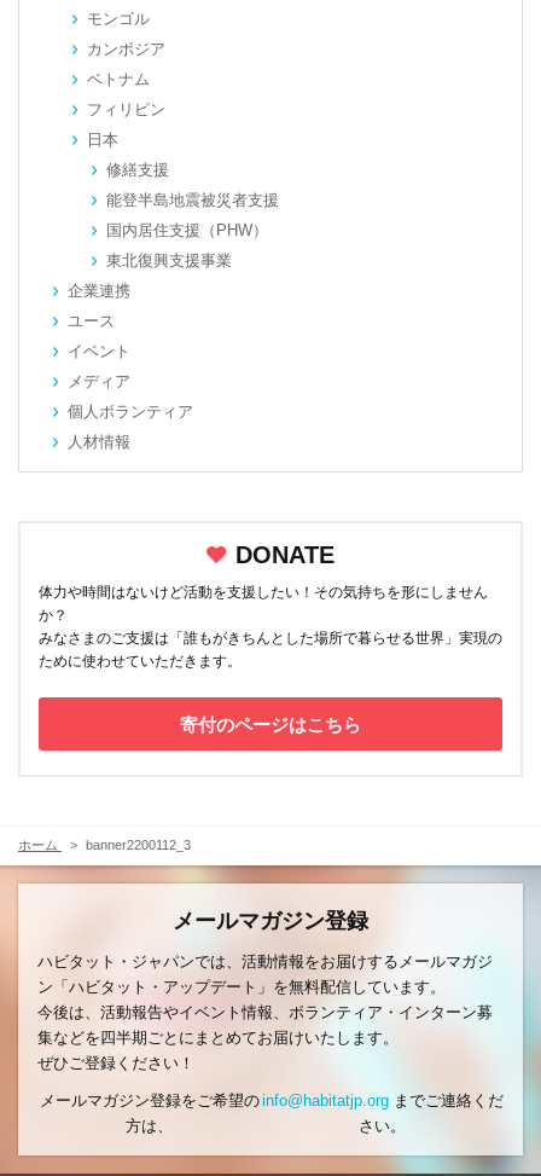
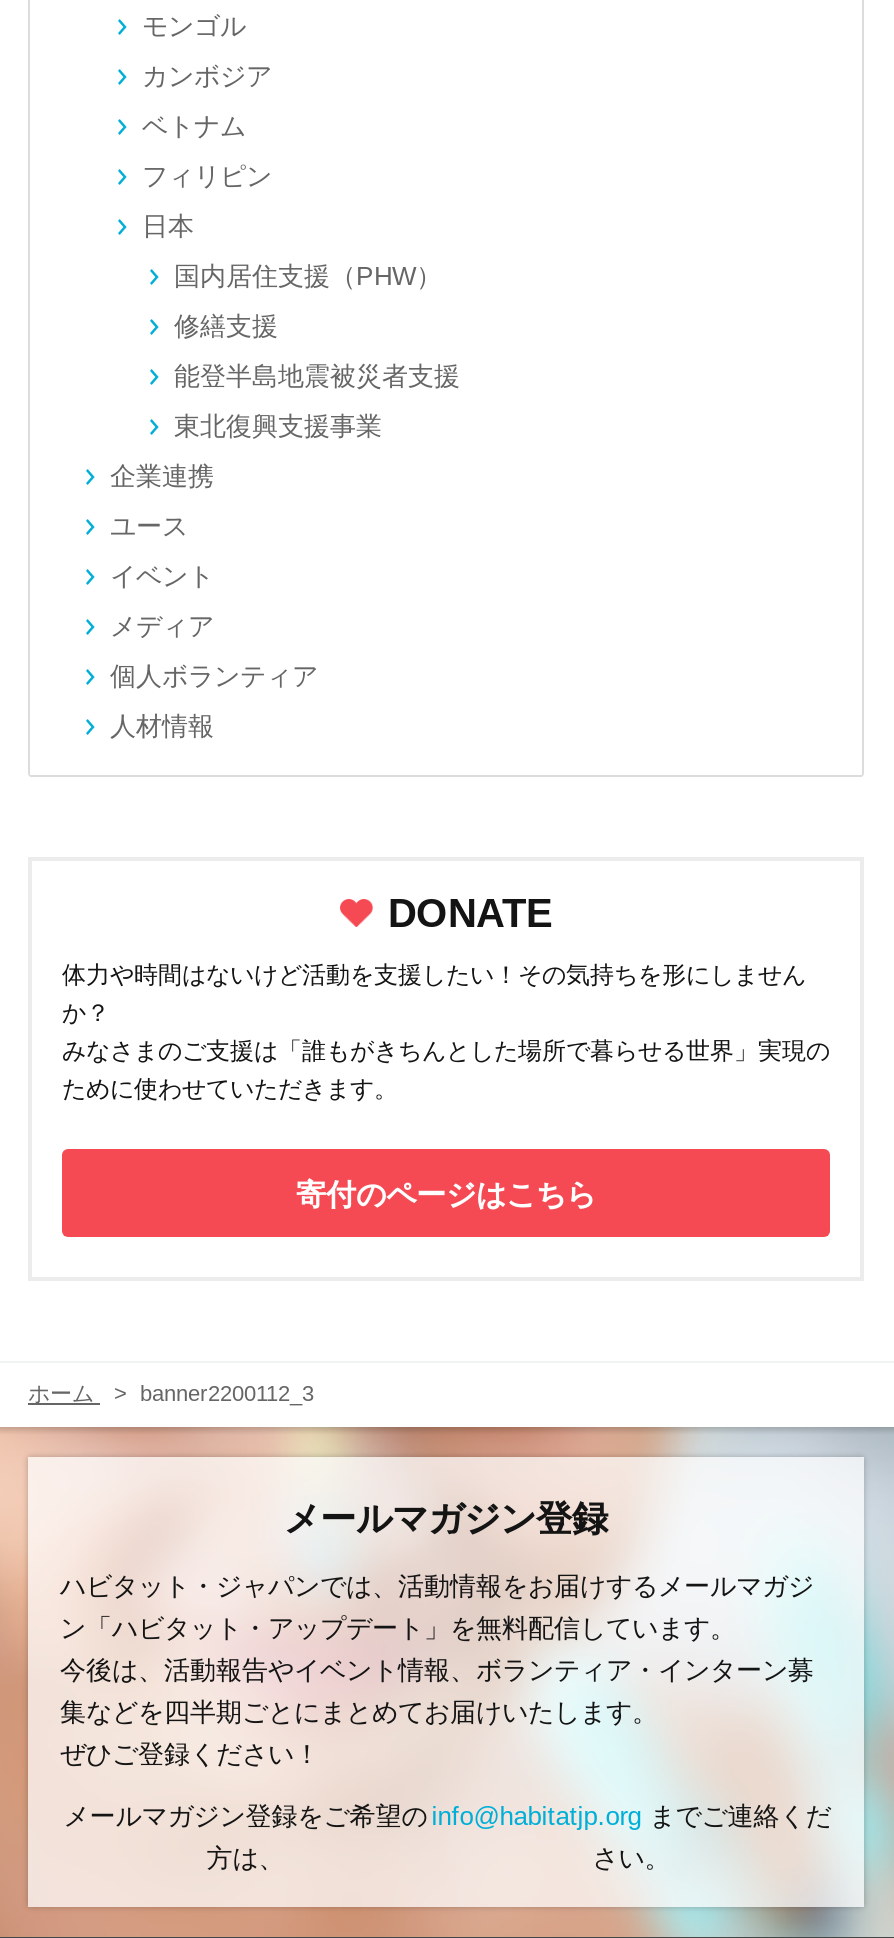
moved [106,161,279,209] -> [174,311,460,391]: 修繕支援 | 能登半島地震被災者支援
moved [106,221,268,239] -> [174,261,442,291]: 国内居住支援（PHW）

